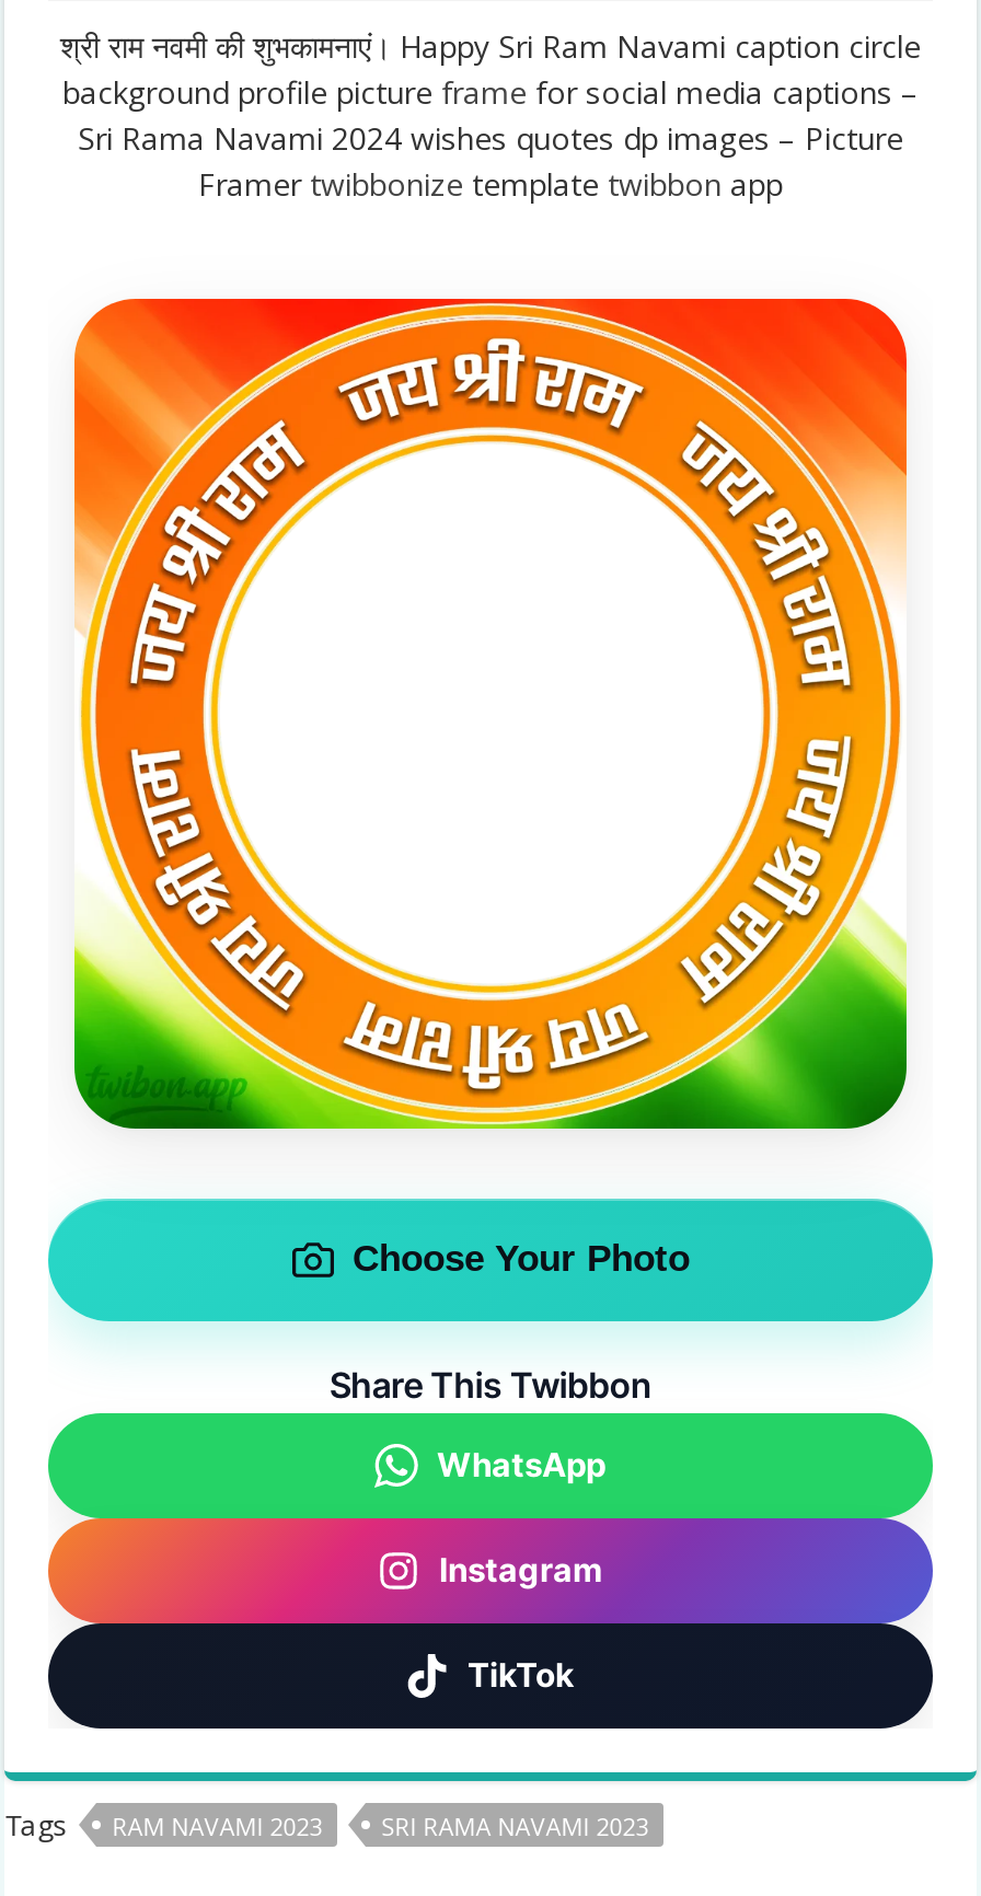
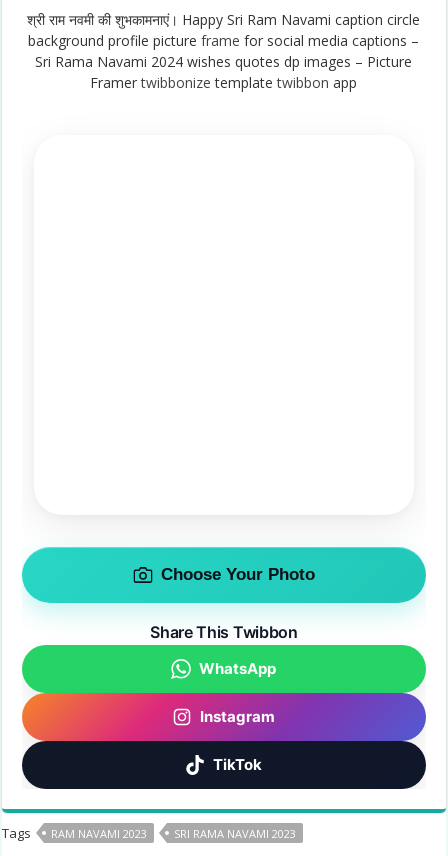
[72,296,909,1132] [image] -> none

